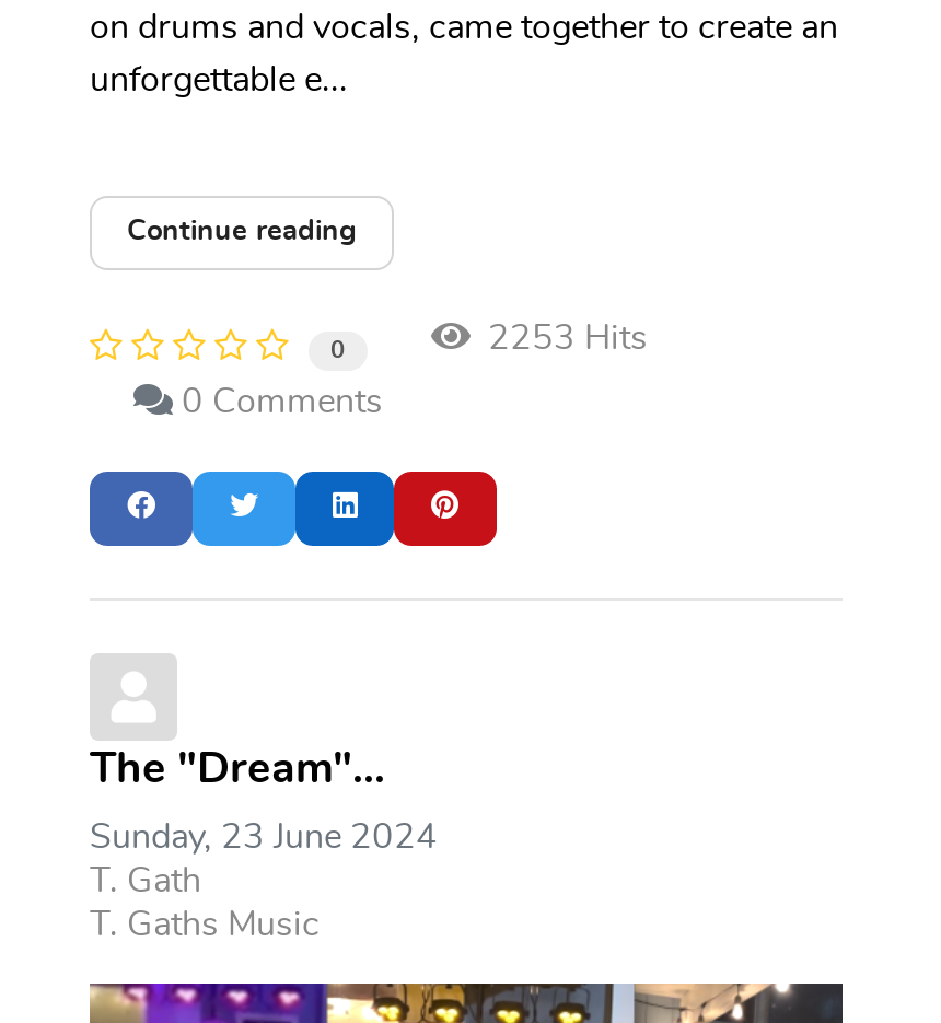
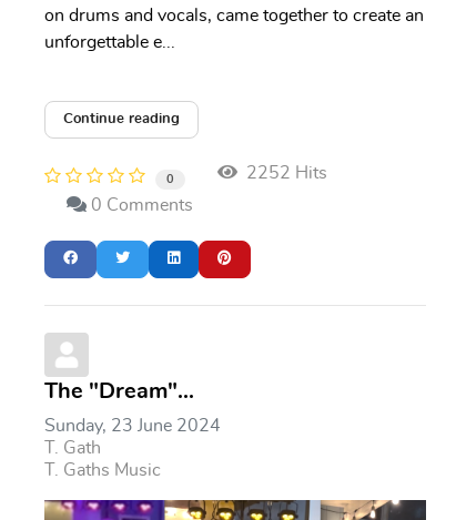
[471,320,648,355] 2253 Hits -> [237,164,327,181] 2252 Hits

